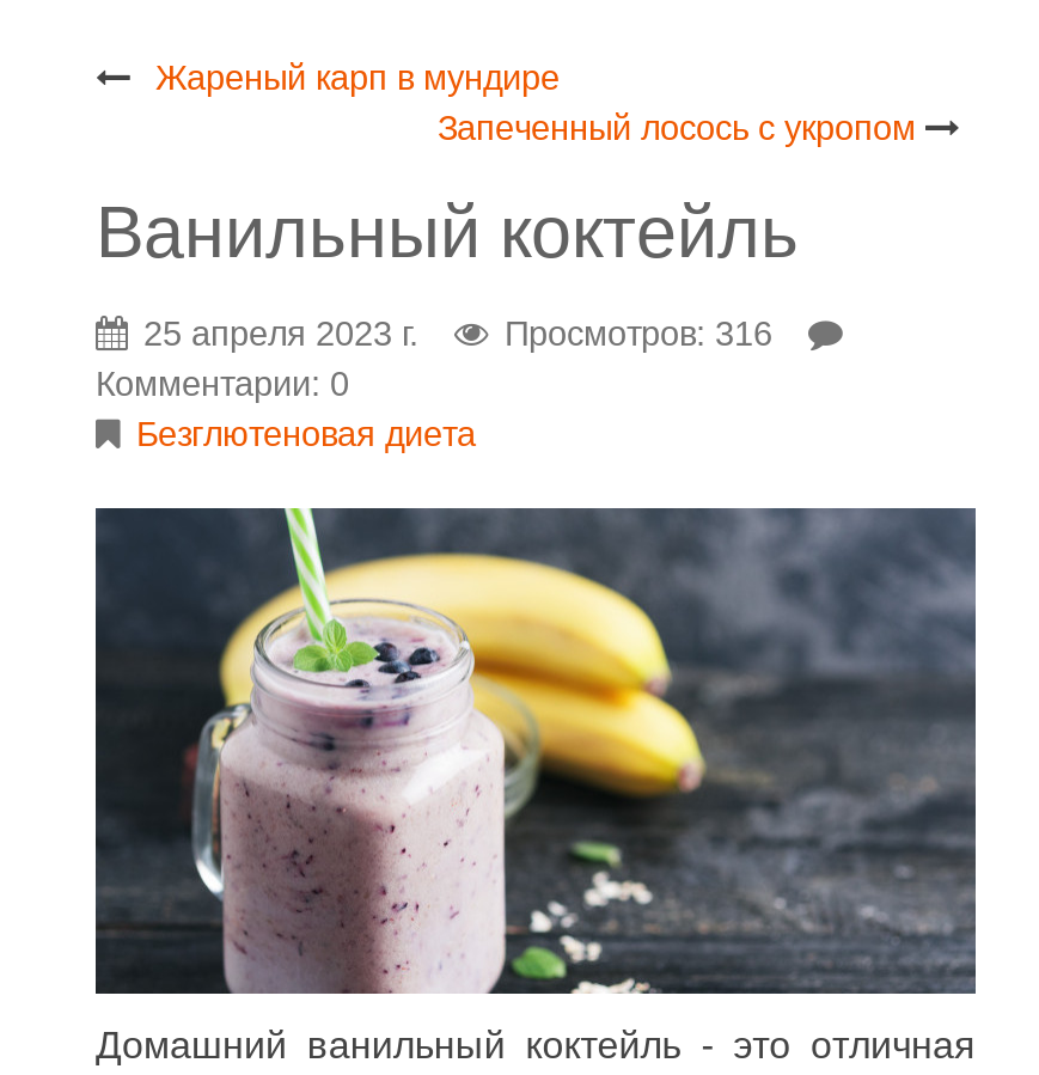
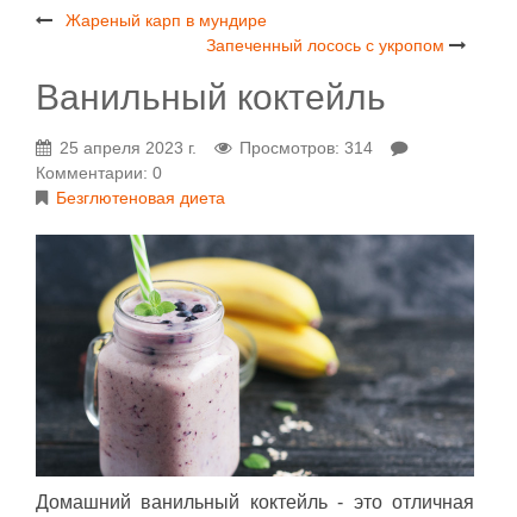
[505,314,772,353] Просмотров: 316 -> [239,138,373,157] Просмотров: 314

